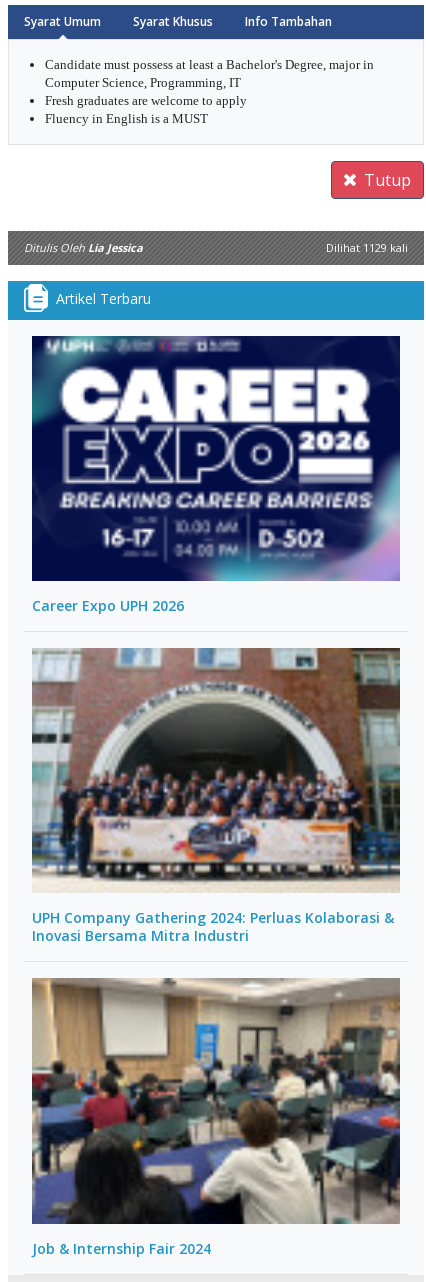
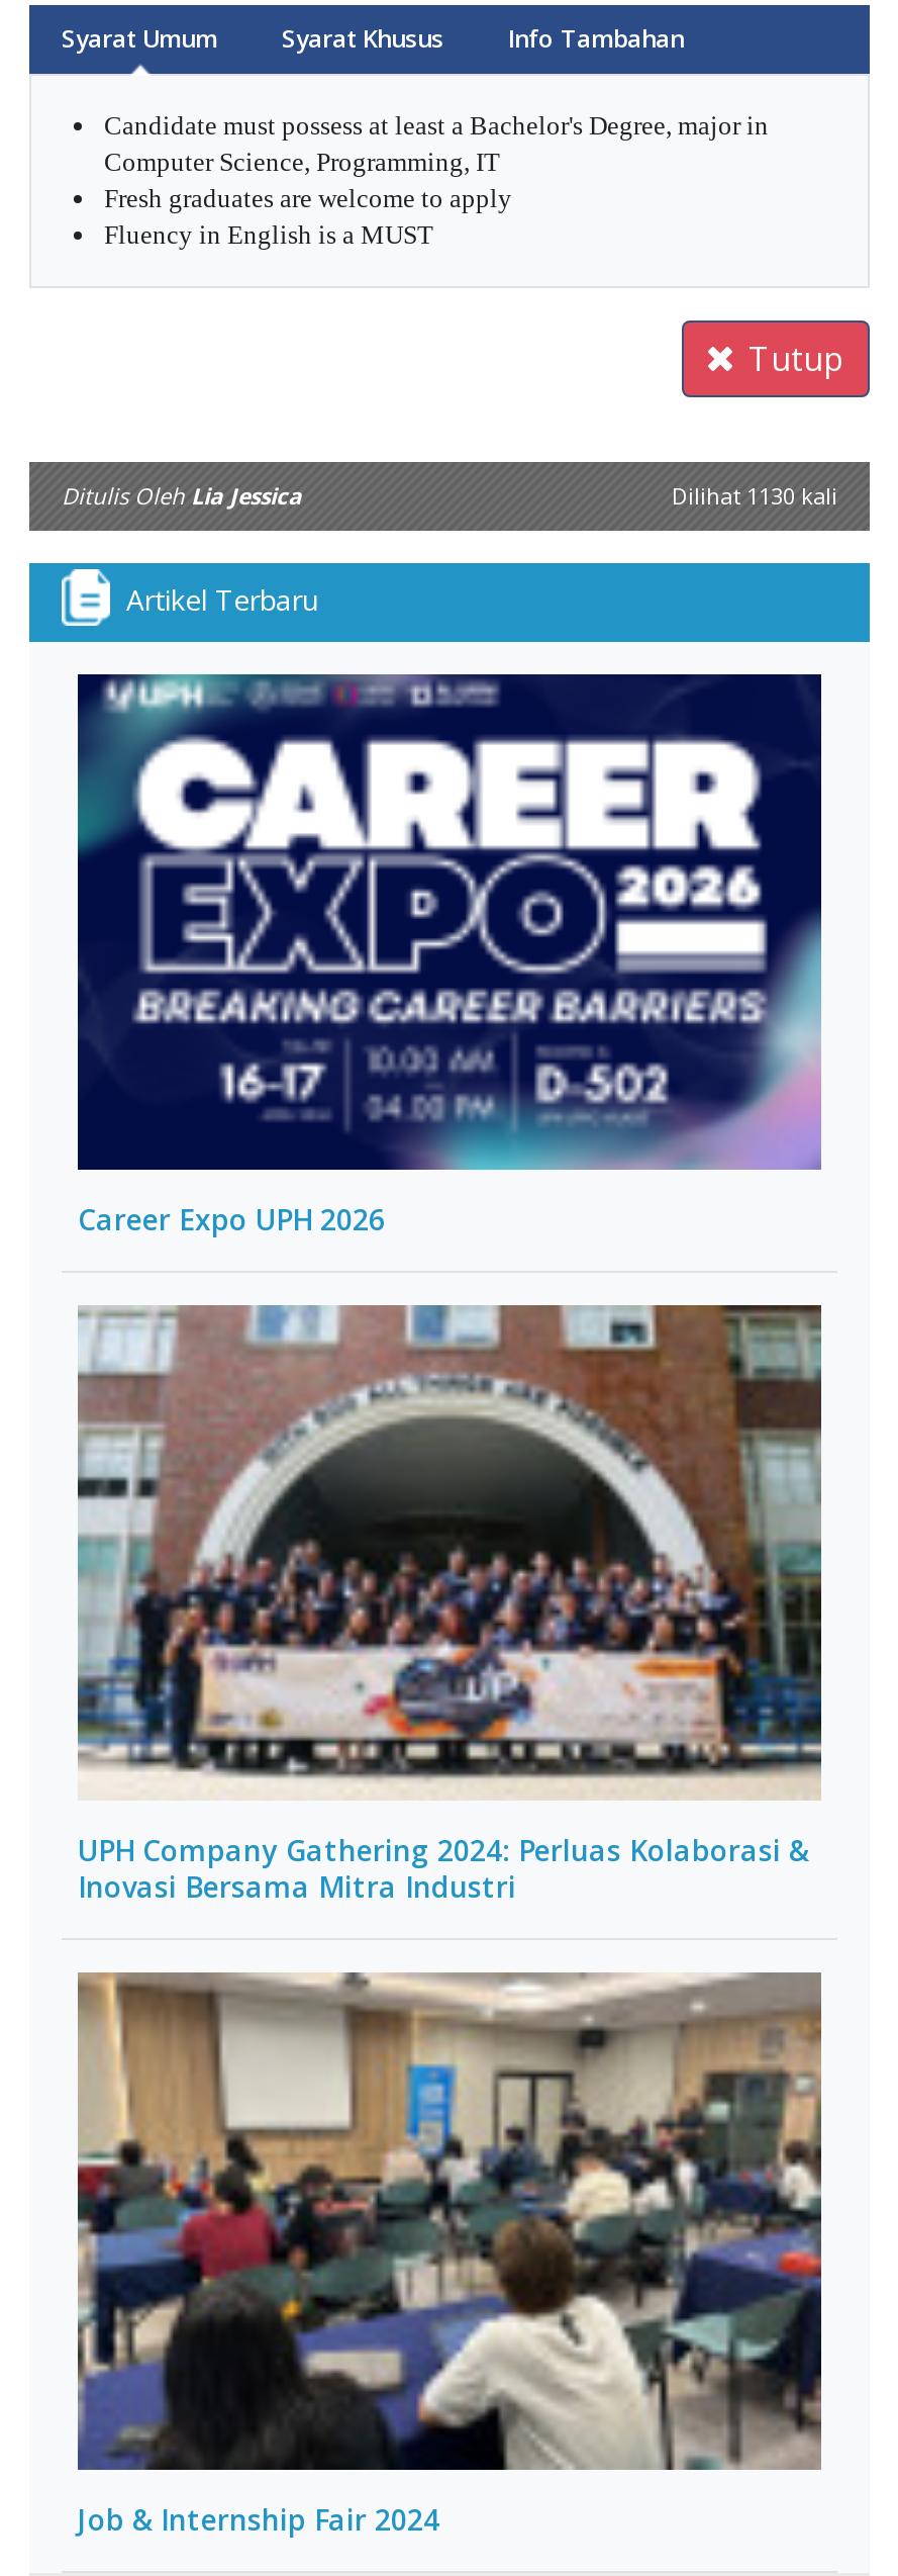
[326,240,408,255] Dilihat 1129 kali -> [672,480,837,510] Dilihat 1130 kali

